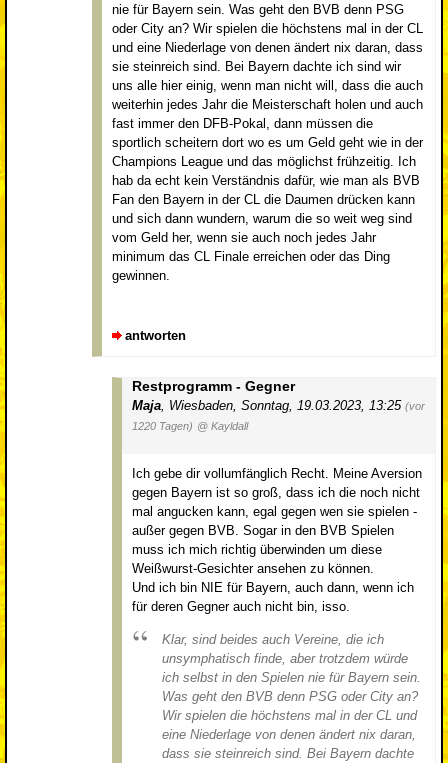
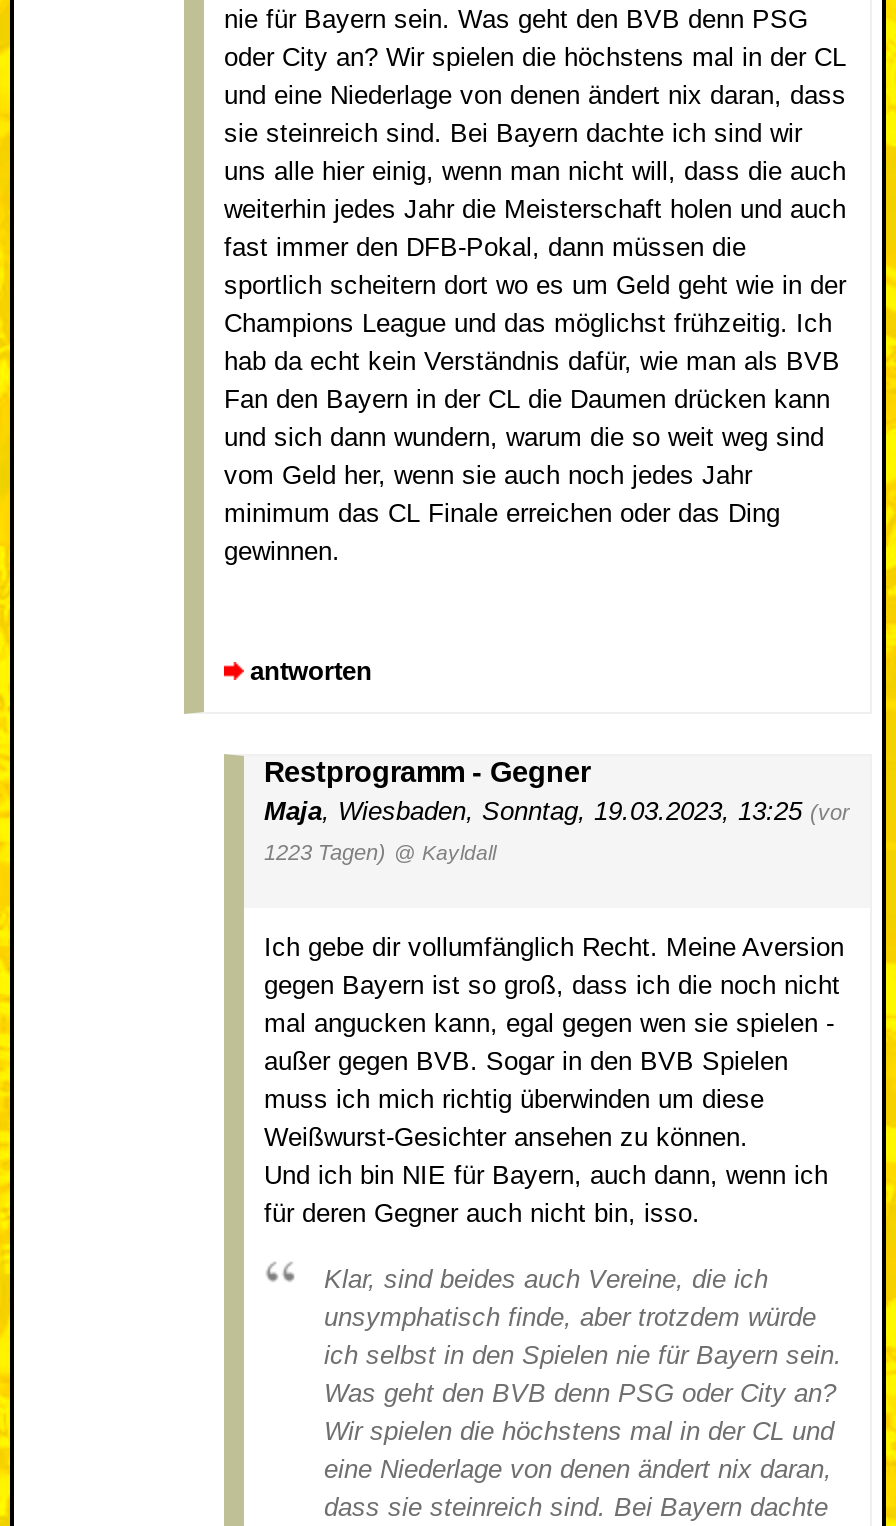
[132,420,248,432] 1220 Tagen) @ Kayldall -> [264,840,496,864] 1223 Tagen) @ Kayldall

